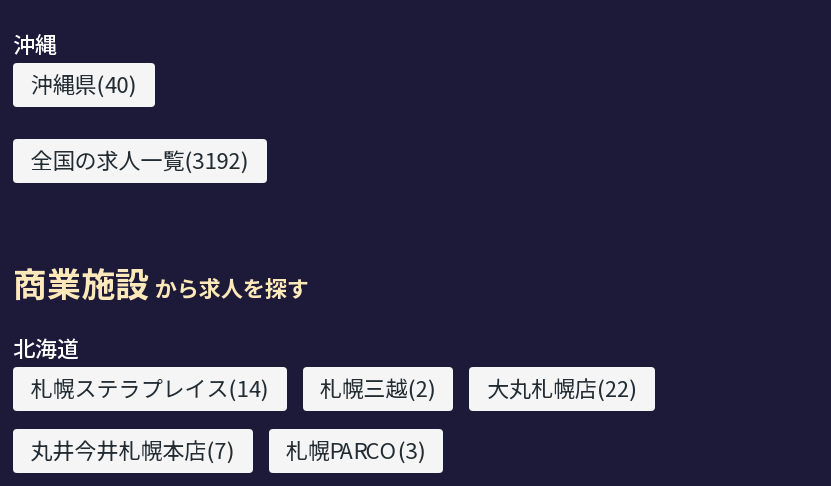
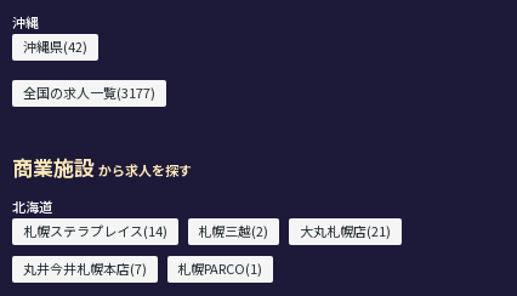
[31,67,137,99] 沖縄県(40) -> [23,37,87,56] 沖縄県(42)
[31,143,249,175] 全国の求人一覧(3192) -> [23,82,155,102] 全国の求人一覧(3177)
[31,370,637,402] 札幌ステラプレイス(14) 札幌三越(2) 大丸札幌店(22) -> [23,220,391,240] 札幌ステラプレイス(14) 札幌三越(2) 大丸札幌店(21)
[31,432,426,464] 丸井今井札幌本店(7) 札幌PARCO(3) -> [23,258,263,277] 丸井今井札幌本店(7) 札幌PARCO(1)

